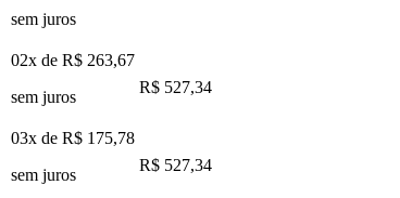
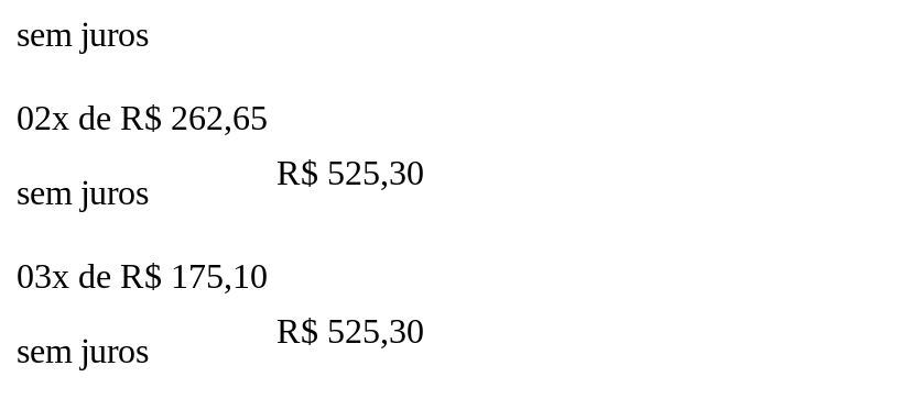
[11,51,135,69] 02x de R$ 263,67 -> [17,98,268,136] 02x de R$ 262,65
[139,78,212,96] R$ 527,34 -> [276,153,424,191] R$ 525,30
[11,128,135,147] 03x de R$ 175,78 -> [17,257,268,294] 03x de R$ 175,10
[139,155,212,174] R$ 527,34 -> [276,312,424,349] R$ 525,30

